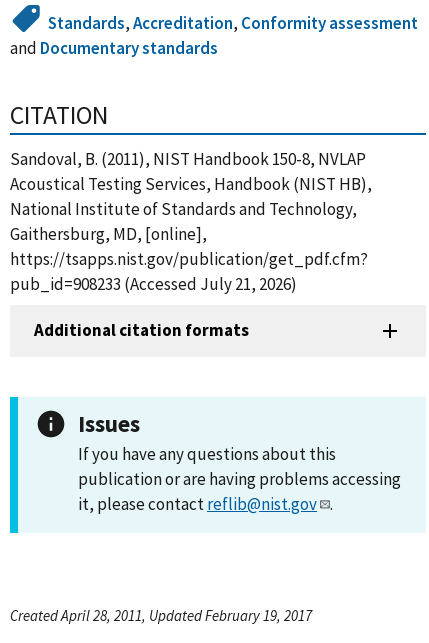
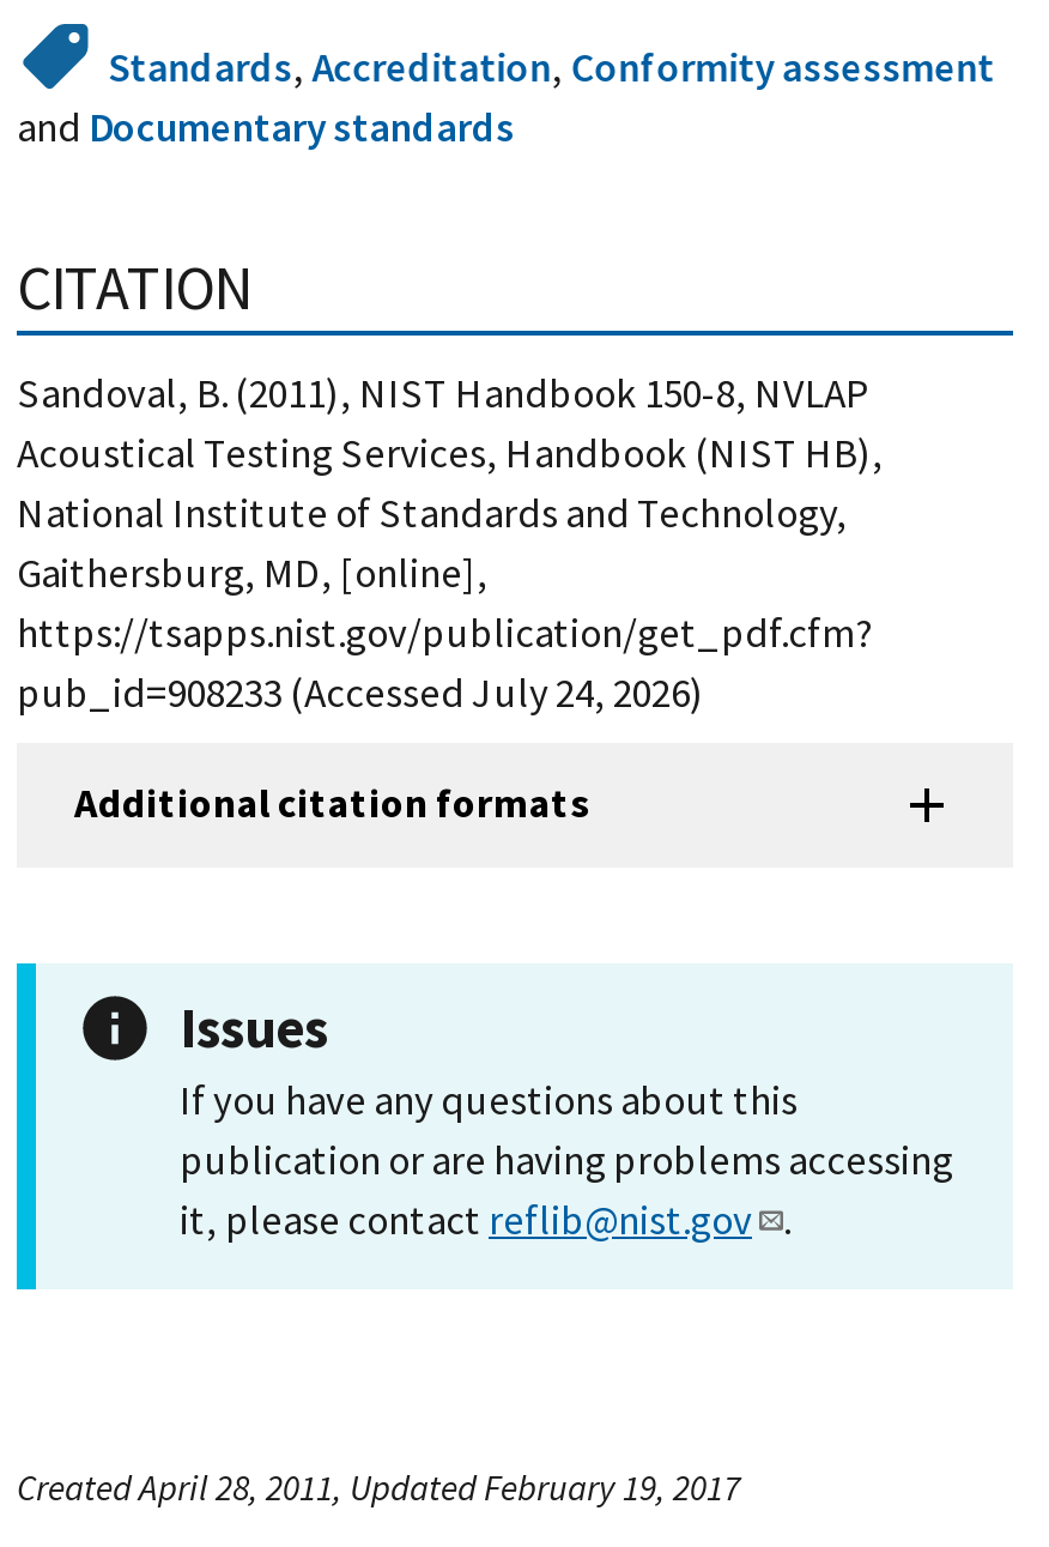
[10,273,297,295] pub_id=908233 (Accessed July 21, 2026) -> [17,666,704,719] pub_id=908233 (Accessed July 24, 2026)

